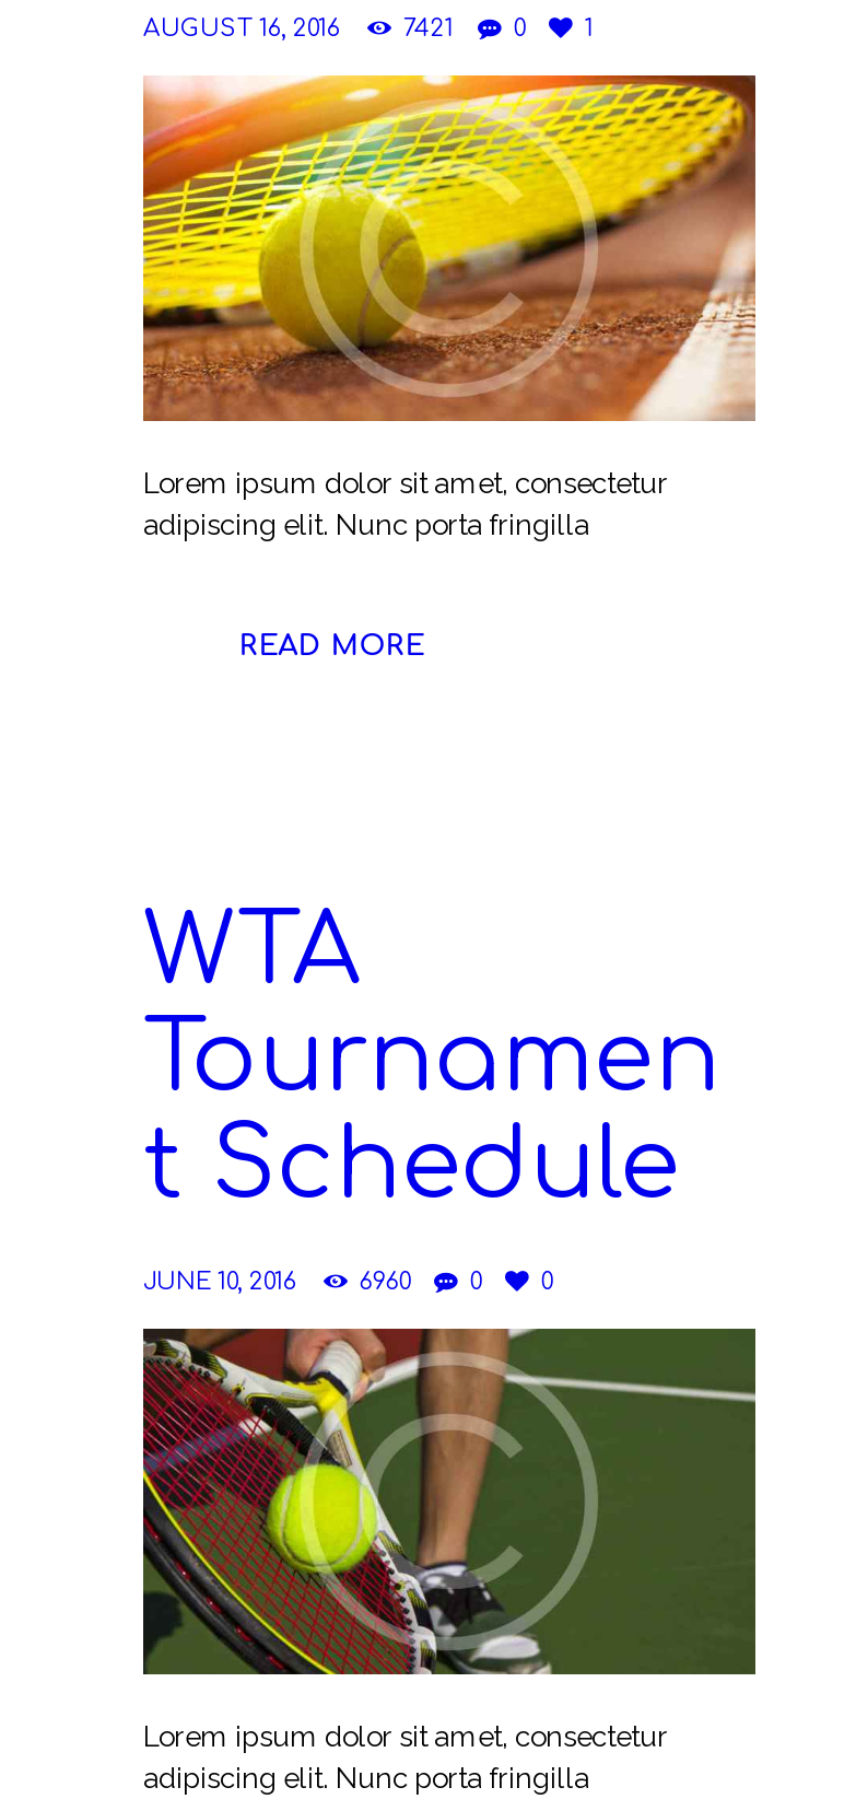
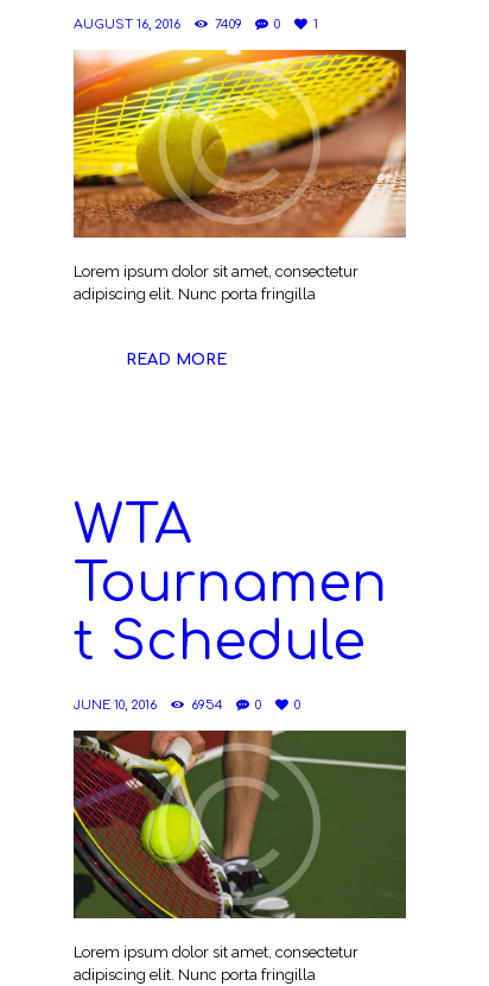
[403,14,453,42] 7421 -> [215,16,242,32] 7409
[359,1267,410,1295] 6960 -> [191,697,223,713] 6954

